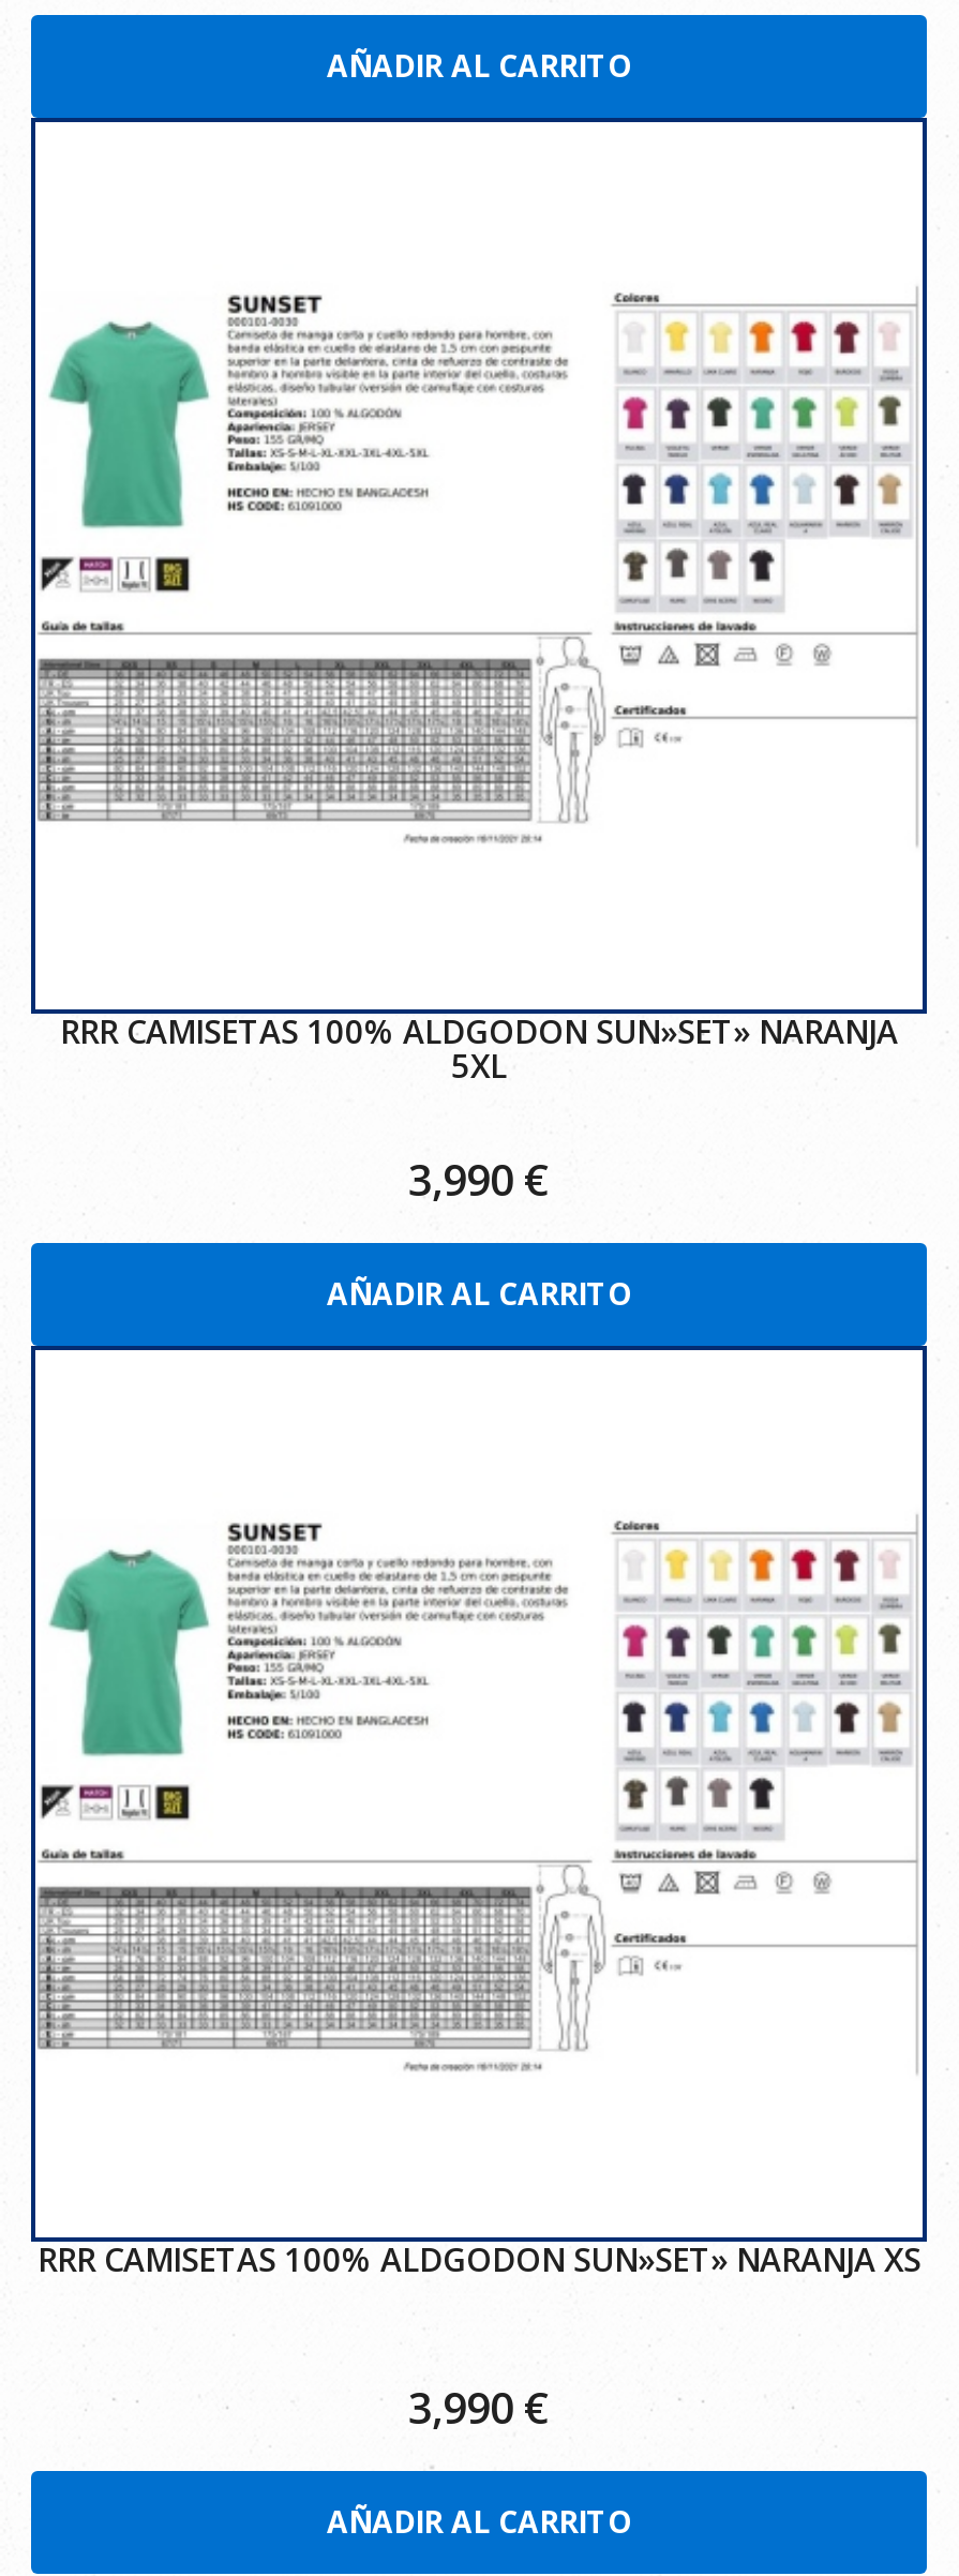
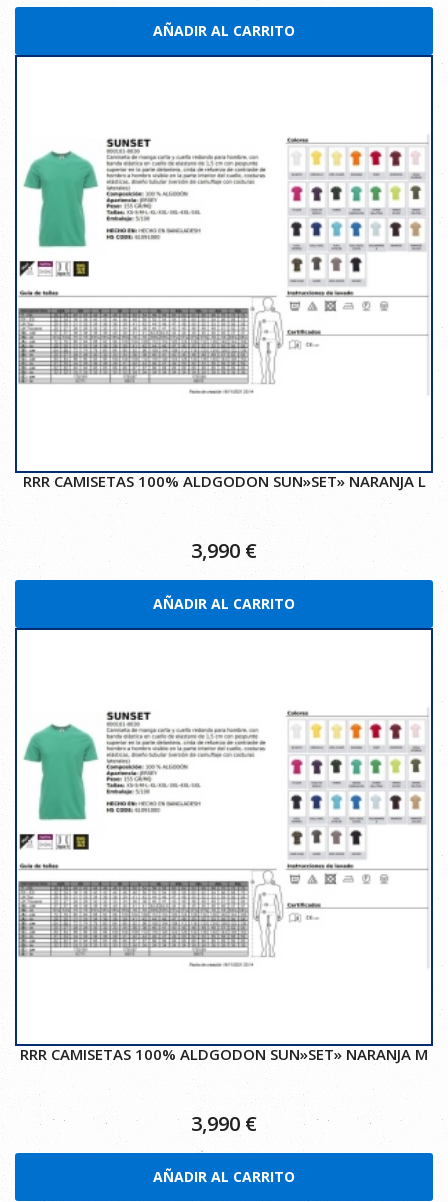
[60,1009,898,1087] RRR CAMISETAS 100% ALDGODON SUN»SET» NARANJA | 5XL -> [22,471,425,491] RRR CAMISETAS 100% ALDGODON SUN»SET» NARANJA L
[38,2237,920,2280] RRR CAMISETAS 100% ALDGODON SUN»SET» NARANJA XS -> [20,1044,428,1064] RRR CAMISETAS 100% ALDGODON SUN»SET» NARANJA M

